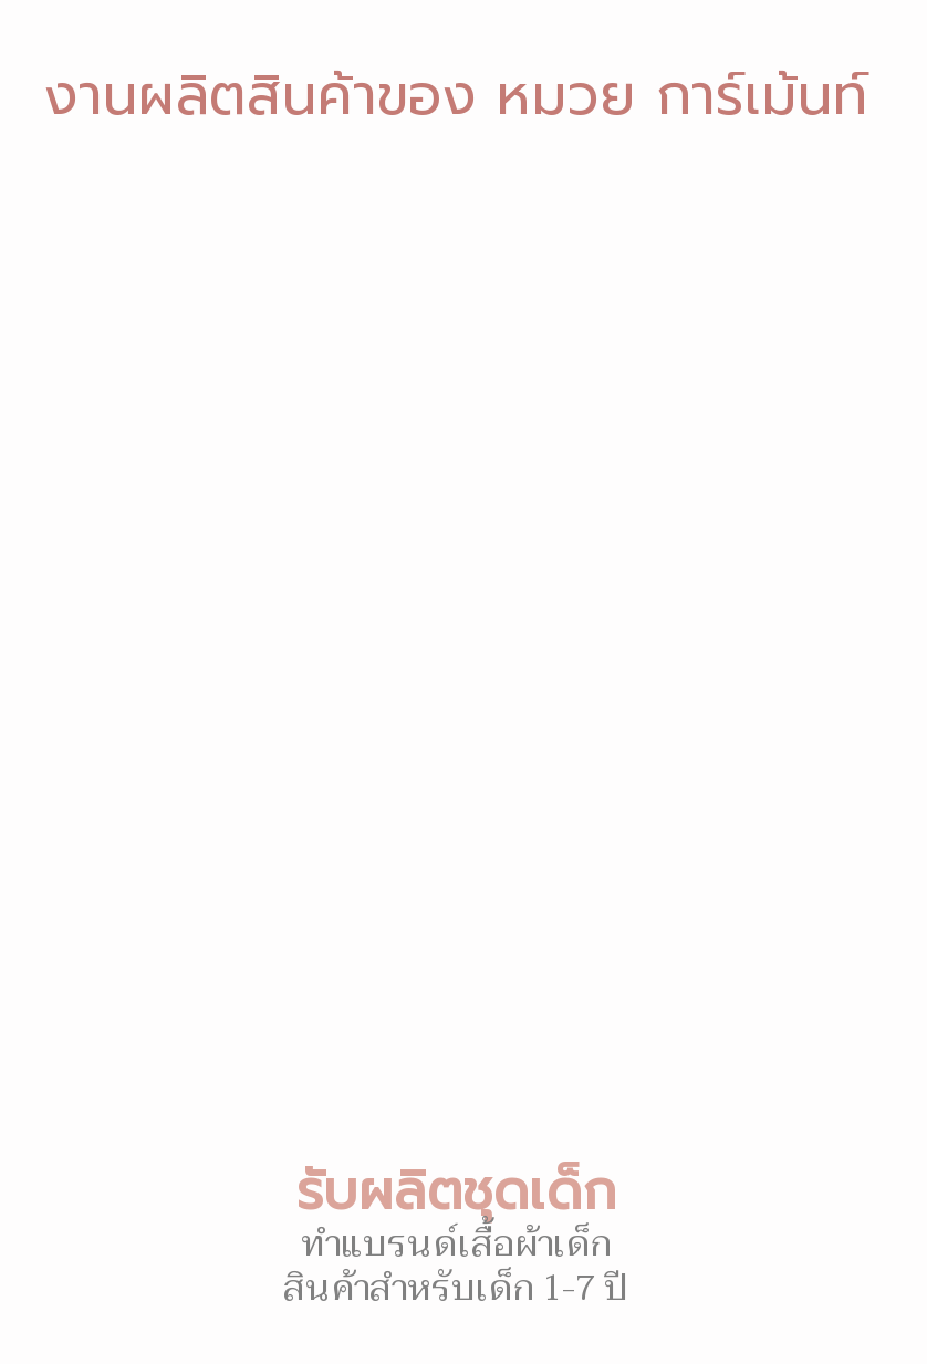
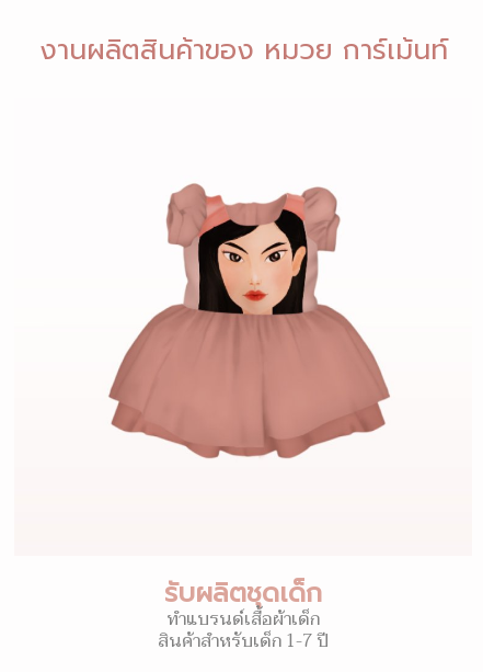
none -> [108,183,391,459] [image]

